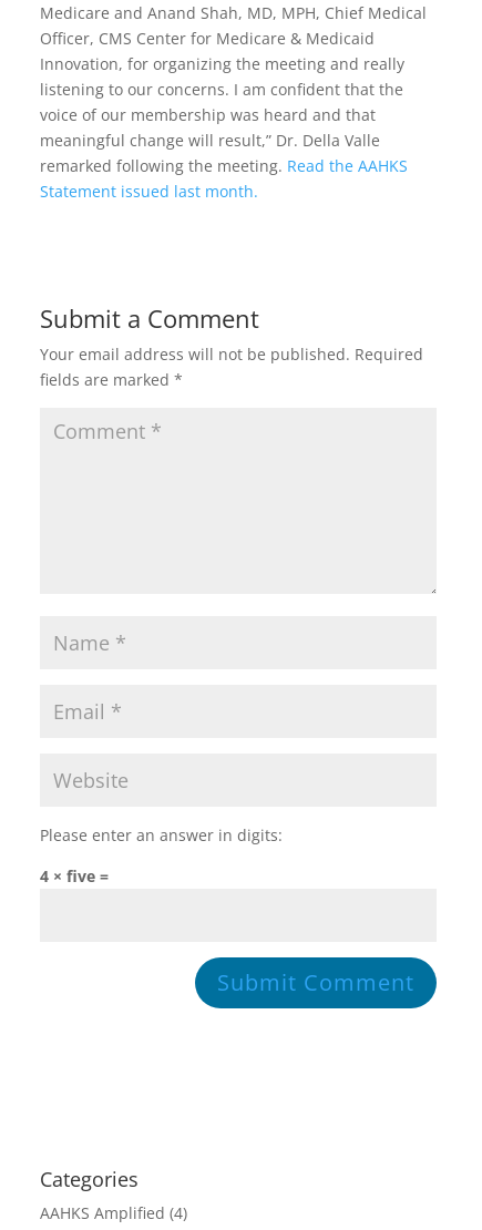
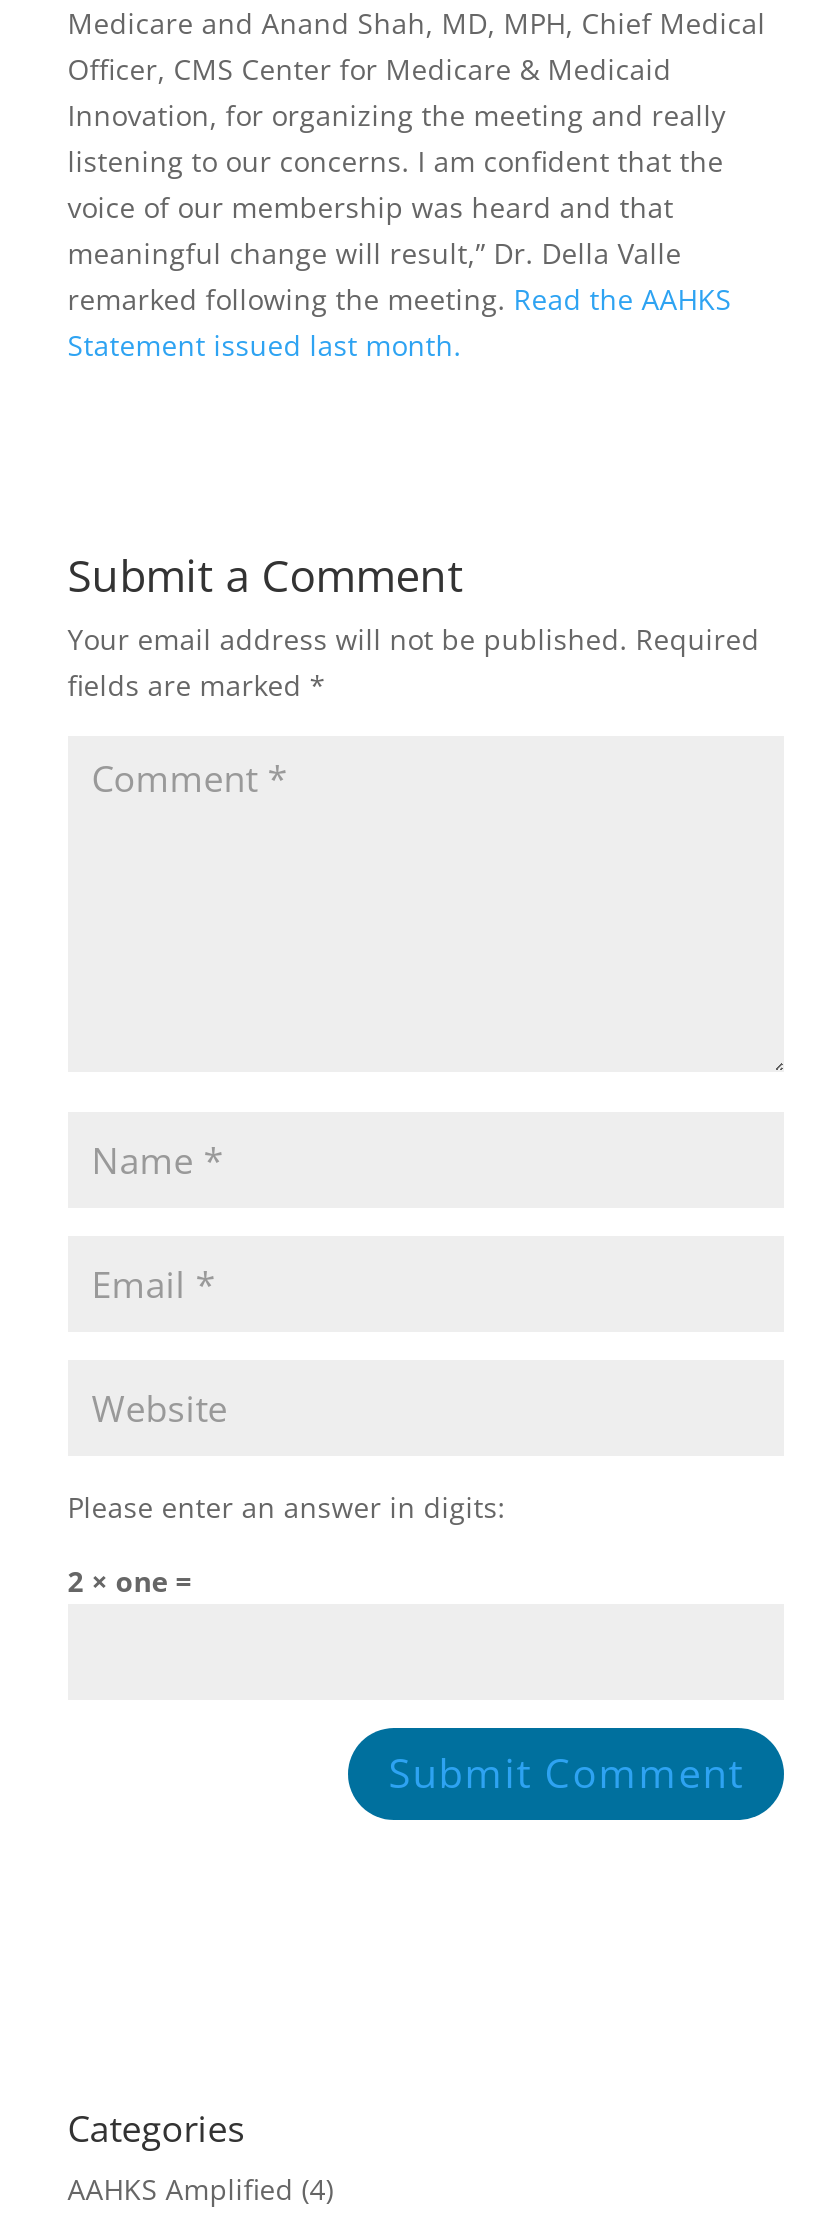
[40,865,108,886] 4 × five = -> [68,1562,192,1600] 2 × one =

